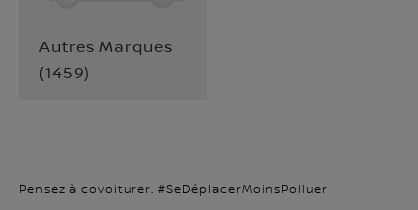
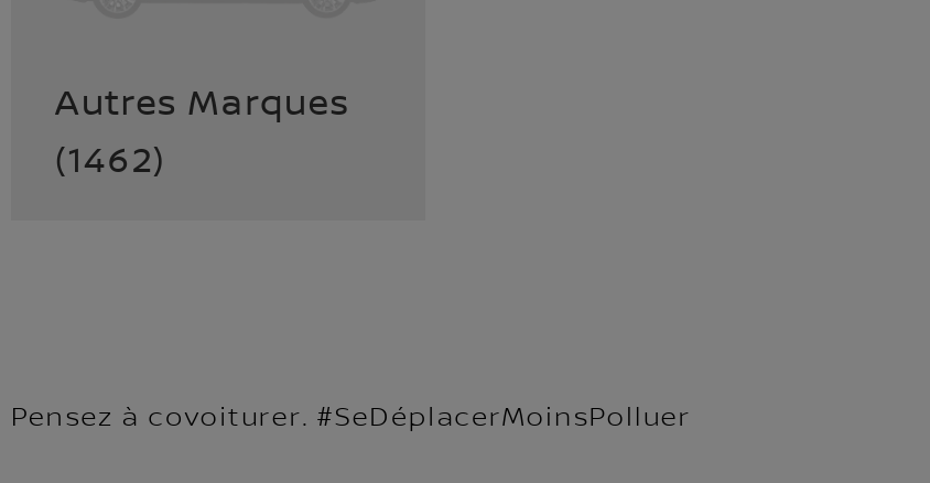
[39,61,90,83] (1459) -> [55,135,166,183] (1462)

